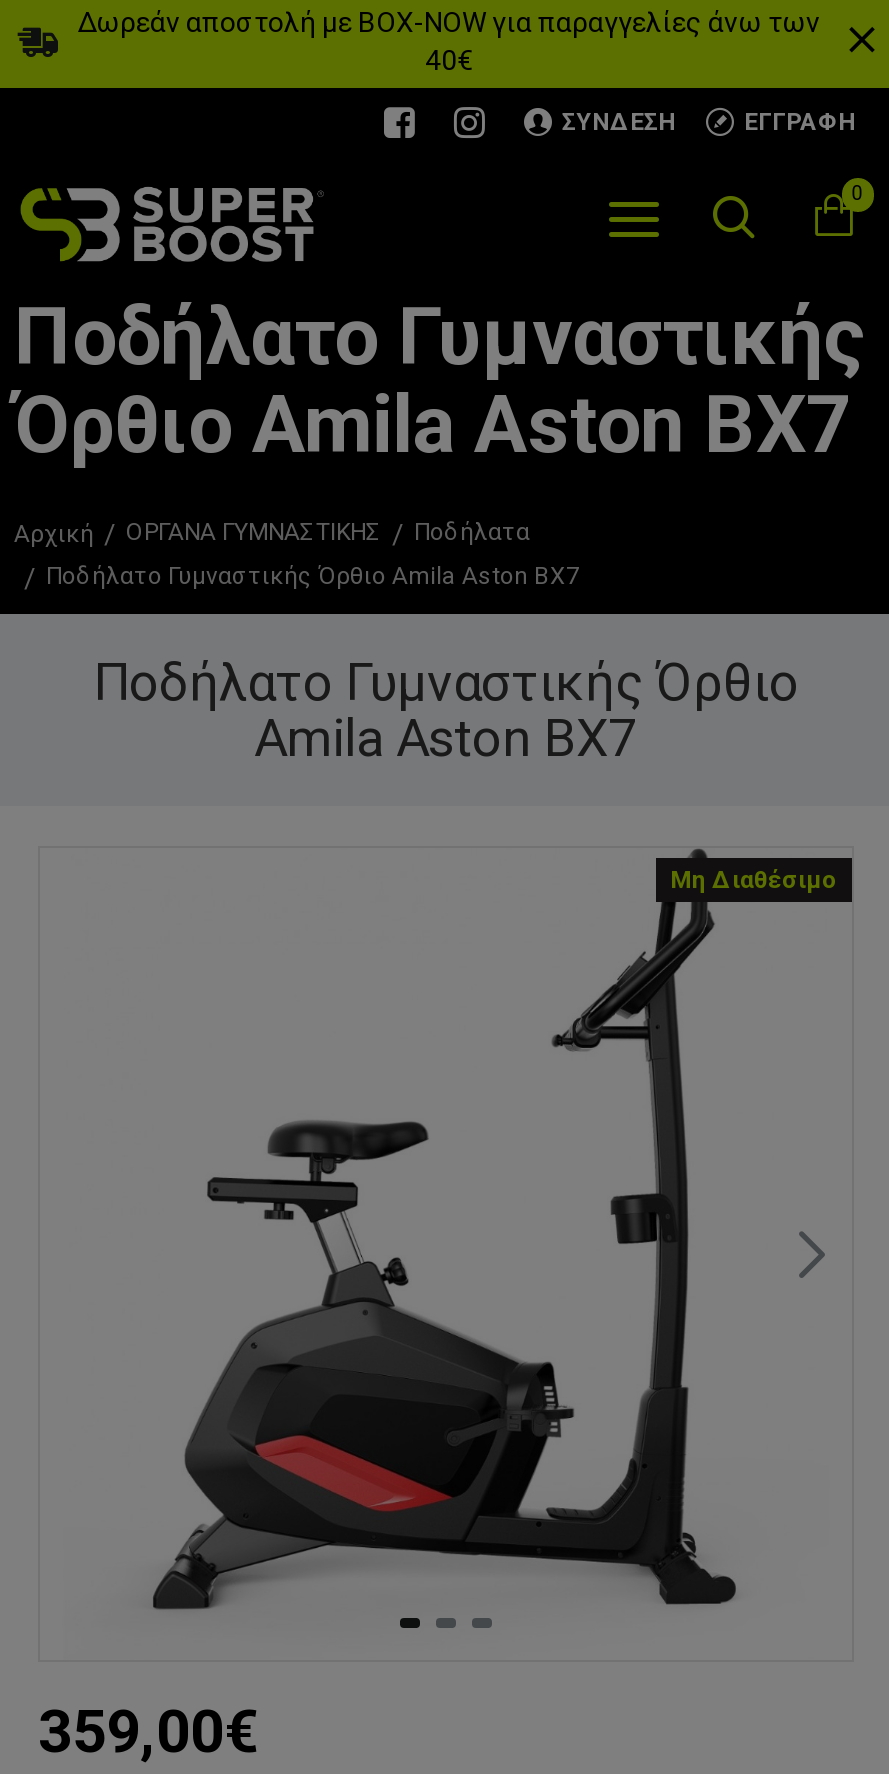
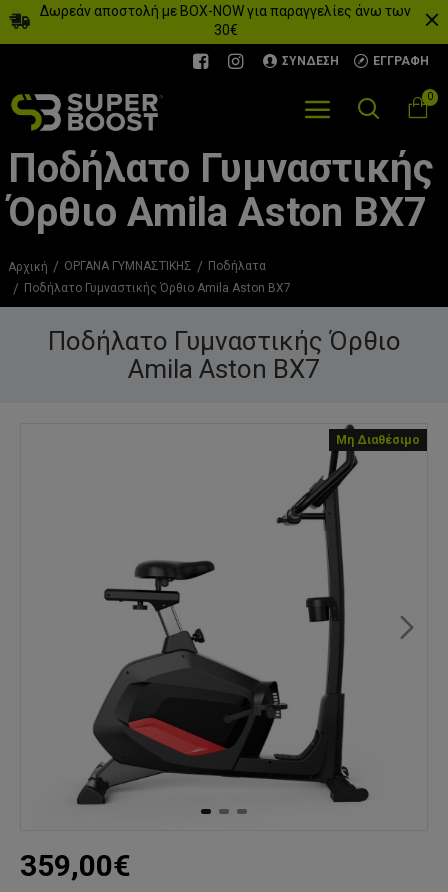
[425,44,473,76] 40€ -> [213,22,237,38] 30€

